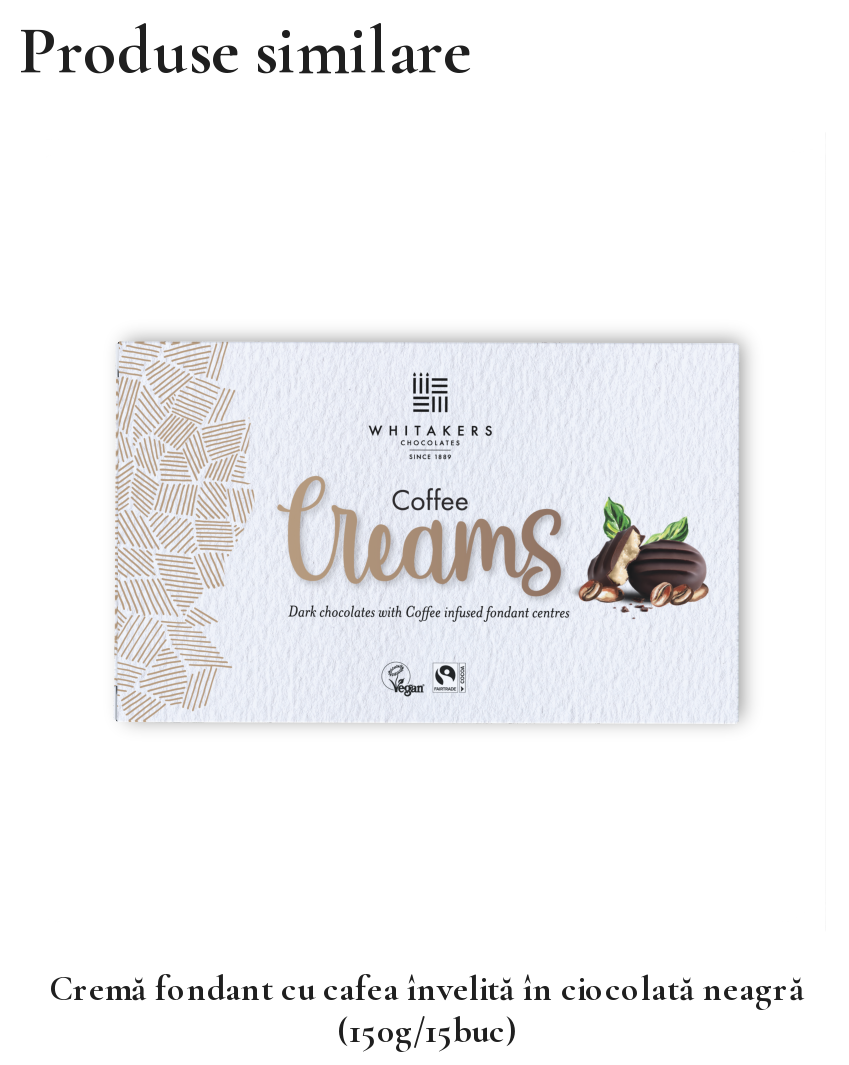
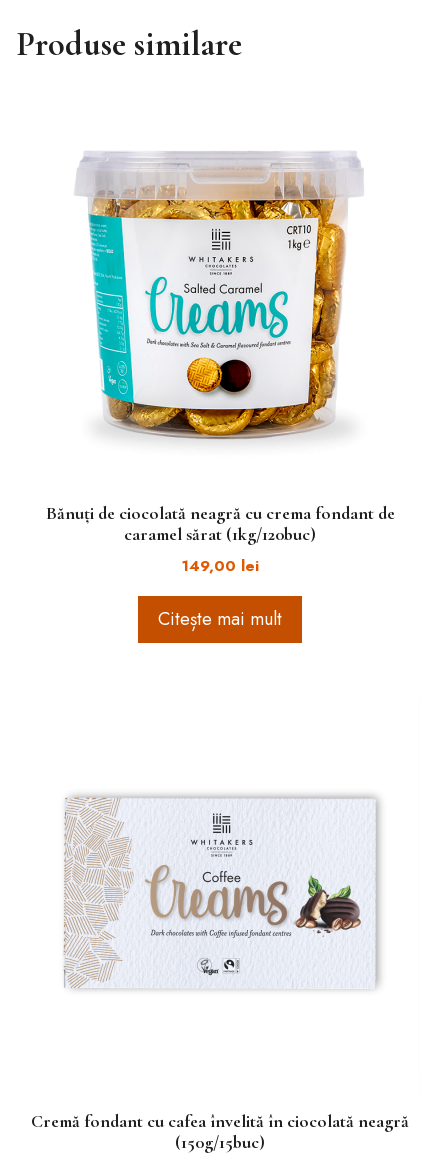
none -> [45,502,394,632] Bănuți de ciocolată neagră cu crema fondant de | caramel sărat (1kg/120buc) | 149,00 lei | Citește mai mult
none -> [77,151,363,441] [image]

